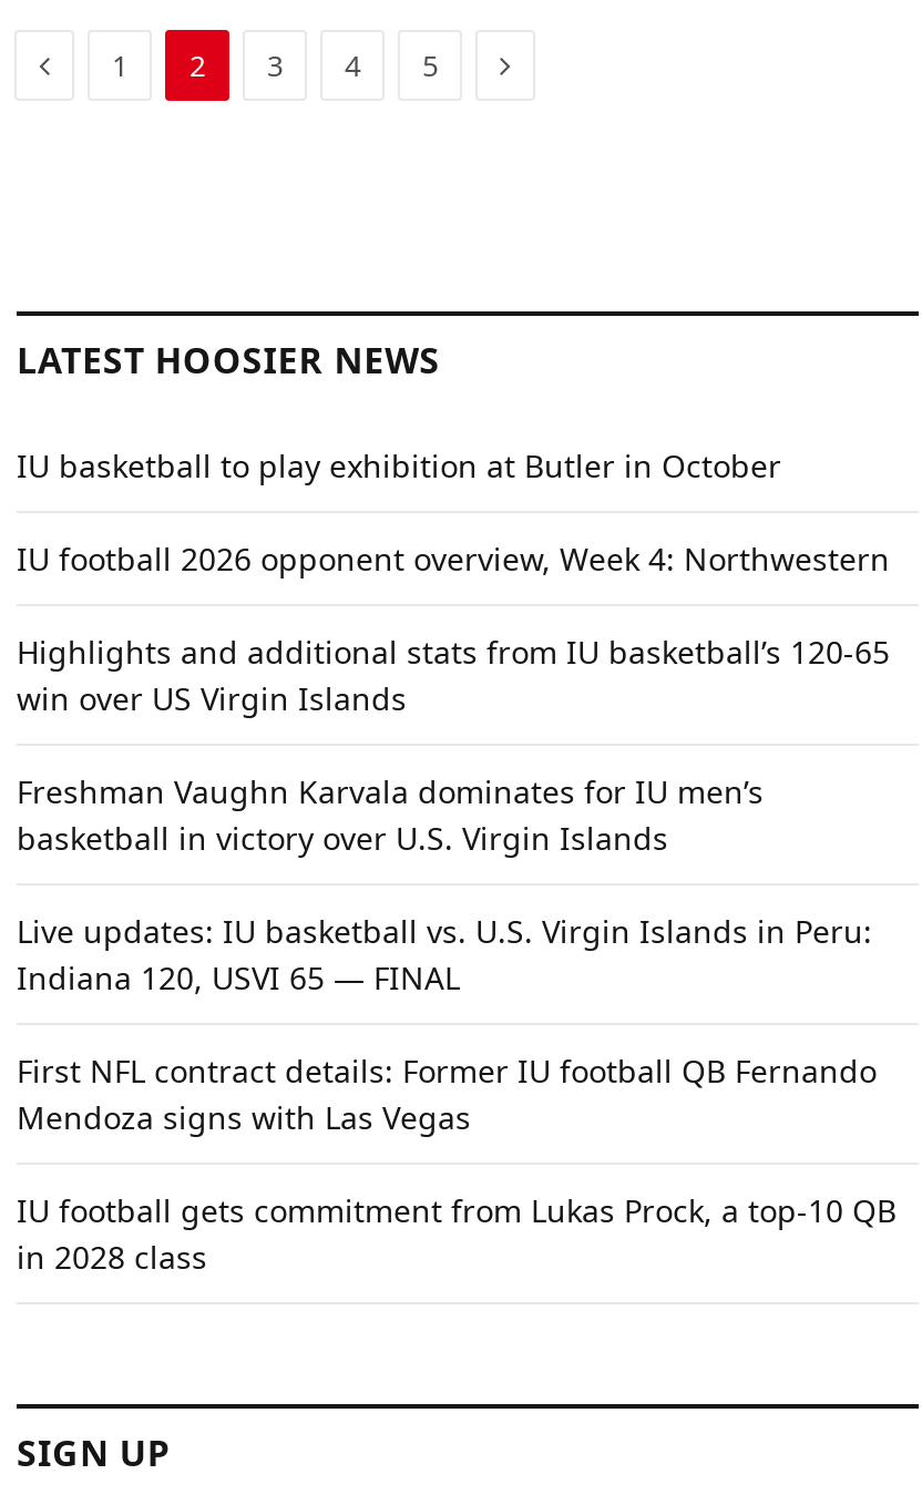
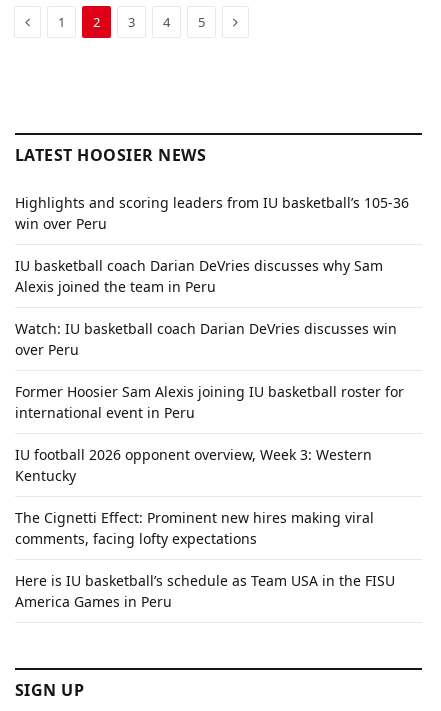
[17,445,781,487] IU basketball to play exhibition at Butler in October -> [15,193,409,233] Highlights and scoring leaders from IU basketball’s 105-36 | win over Peru
[17,538,890,580] IU football 2026 opponent overview, Week 4: Northwestern -> [15,256,383,296] IU basketball coach Darian DeVries discusses why Sam | Alexis joined the team in Peru
[17,631,890,720] Highlights and additional stats from IU basketball’s 120-65 | win over US Virgin Islands -> [15,319,397,359] Watch: IU basketball coach Darian DeVries discusses win | over Peru
[17,771,764,859] Freshman Vaughn Karvala dominates for IU men’s | basketball in victory over U.S. Virgin Islands -> [15,382,404,422] Former Hoosier Sam Alexis joining IU basketball roster for | international event in Peru
[17,910,872,999] Live updates: IU basketball vs. U.S. Virgin Islands in Peru: | Indiana 120, USVI 65 — FINAL -> [15,445,372,485] IU football 2026 opponent overview, Week 3: Western | Kentucky
[17,1050,877,1139] First NFL contract details: Former IU football QB Fernando | Mendoza signs with Las Vegas -> [15,508,374,548] The Cignetti Effect: Prominent new hires making viral | comments, facing lofty expectations
[17,1190,897,1278] IU football gets commitment from Lukas Prock, a top-10 QB | in 2028 class -> [15,571,395,611] Here is IU basketball’s schedule as Team USA in the FISU | America Games in Peru

